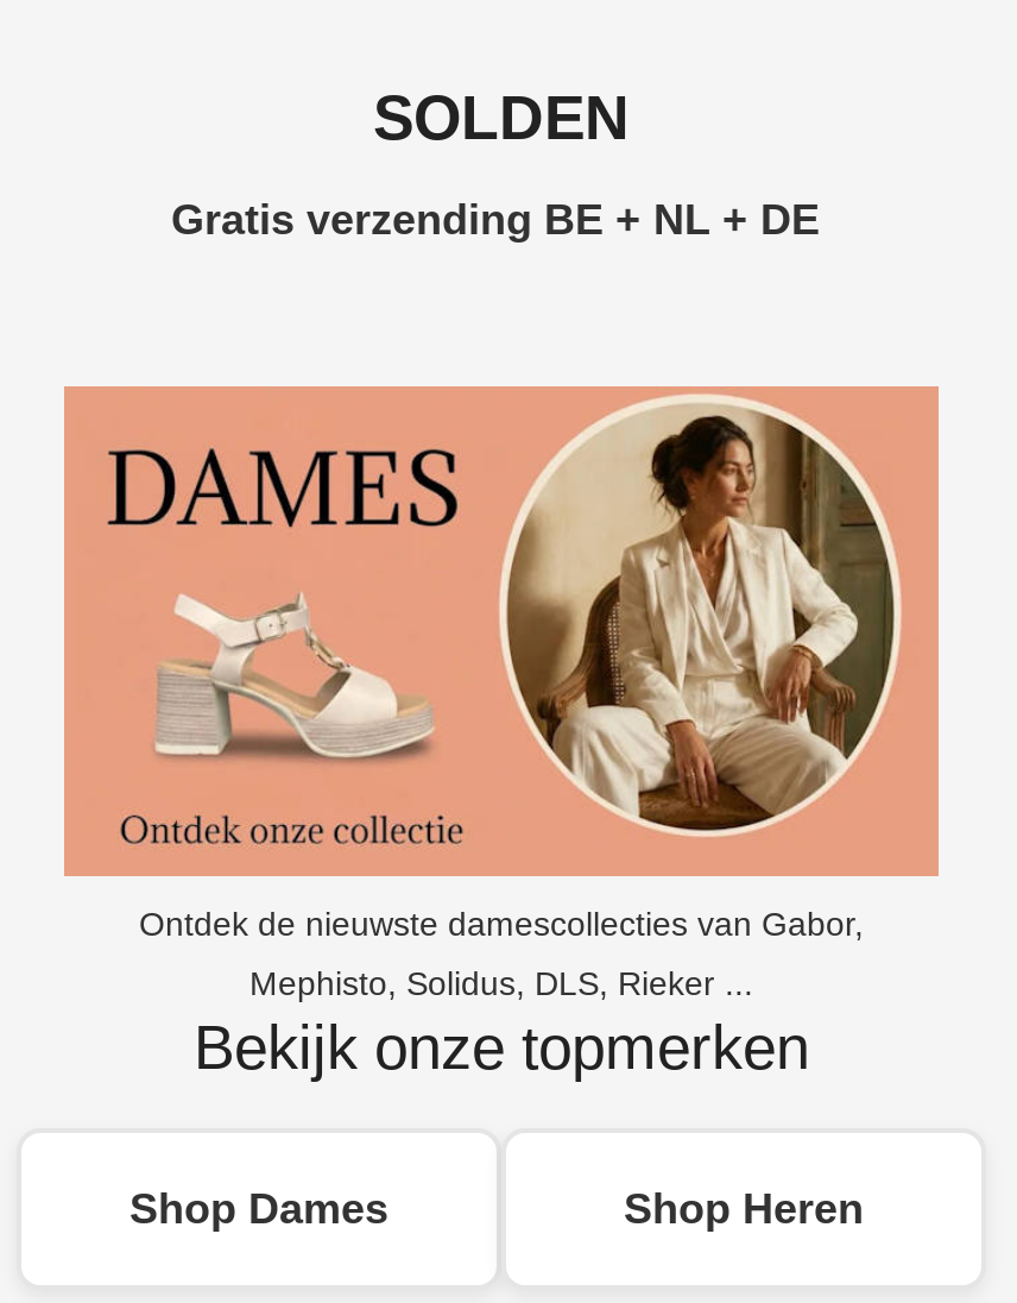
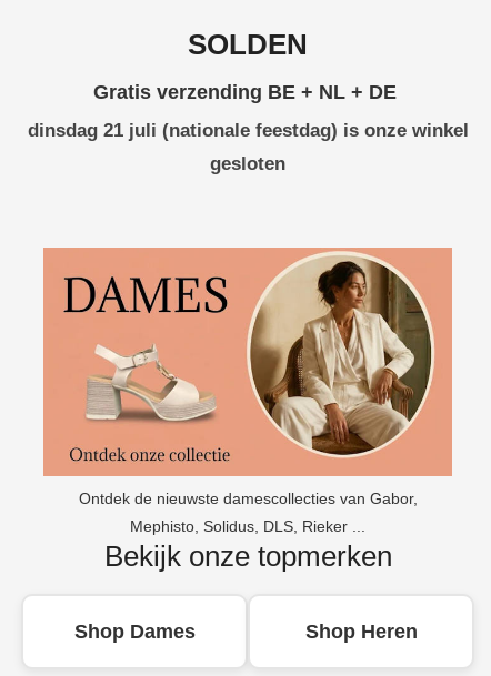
none -> [27,120,468,174] dinsdag 21 juli (nationale feestdag) is onze winkel | gesloten

